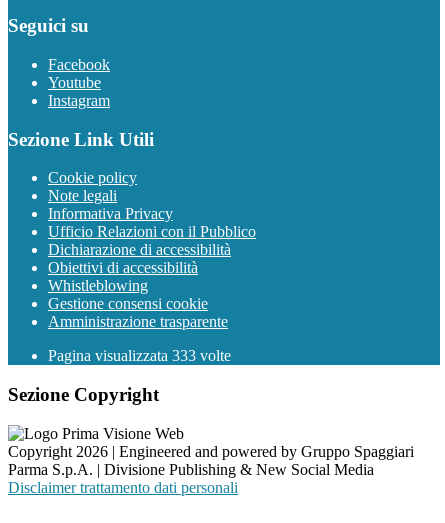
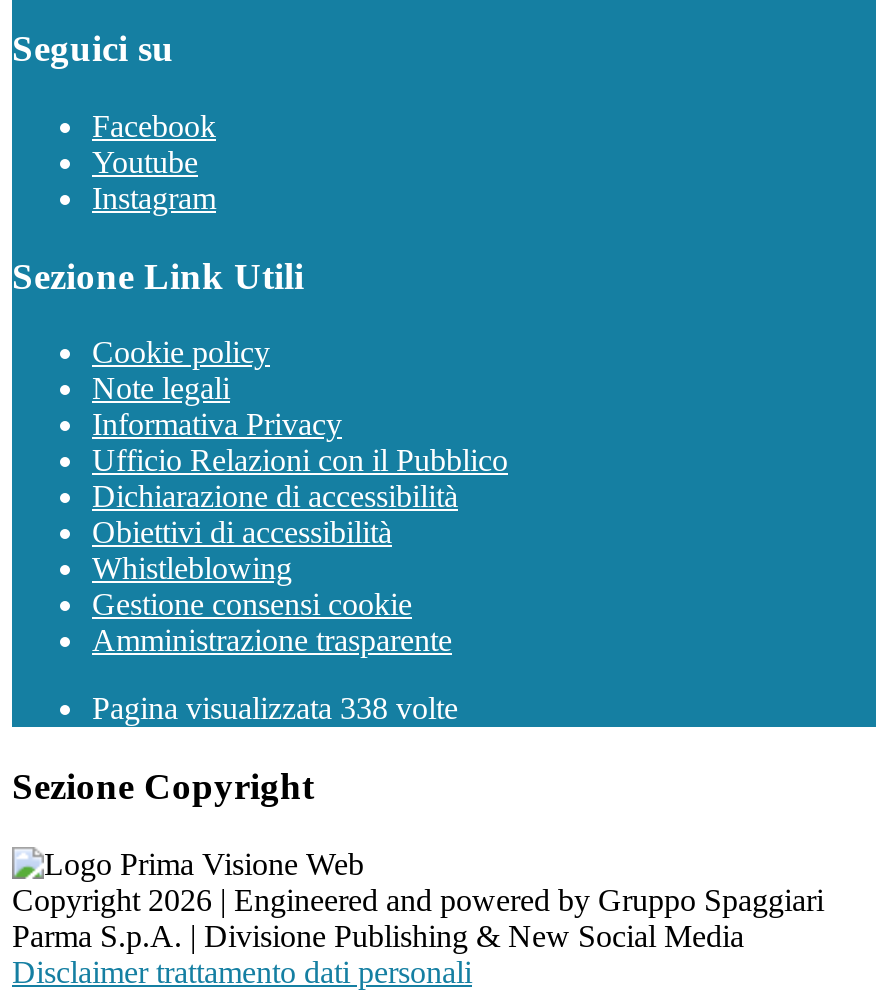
[48,347,231,364] Pagina visualizzata 333 volte -> [92,692,458,726] Pagina visualizzata 338 volte

